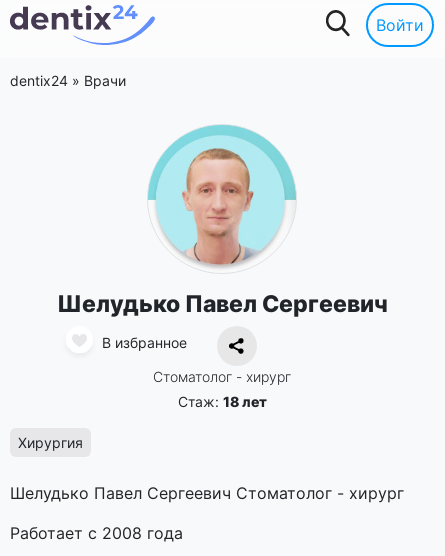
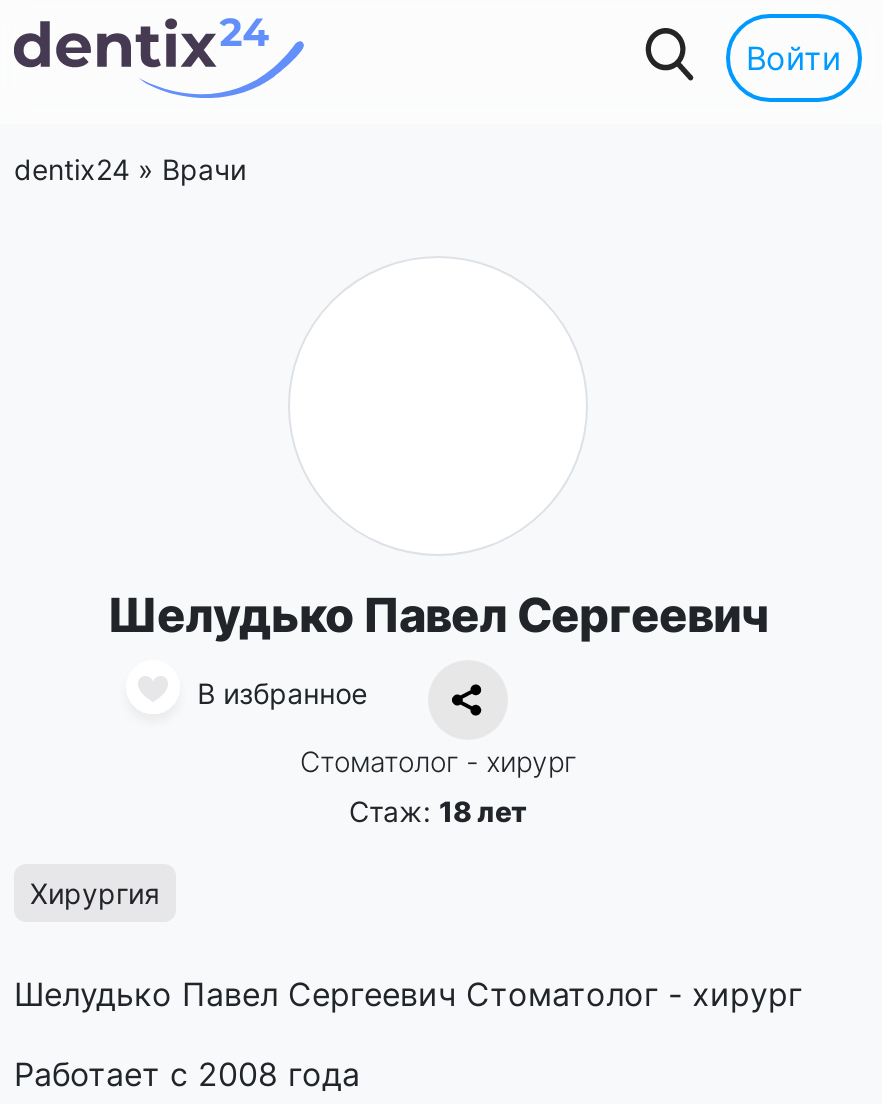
[147,124,297,269] [image] -> none

